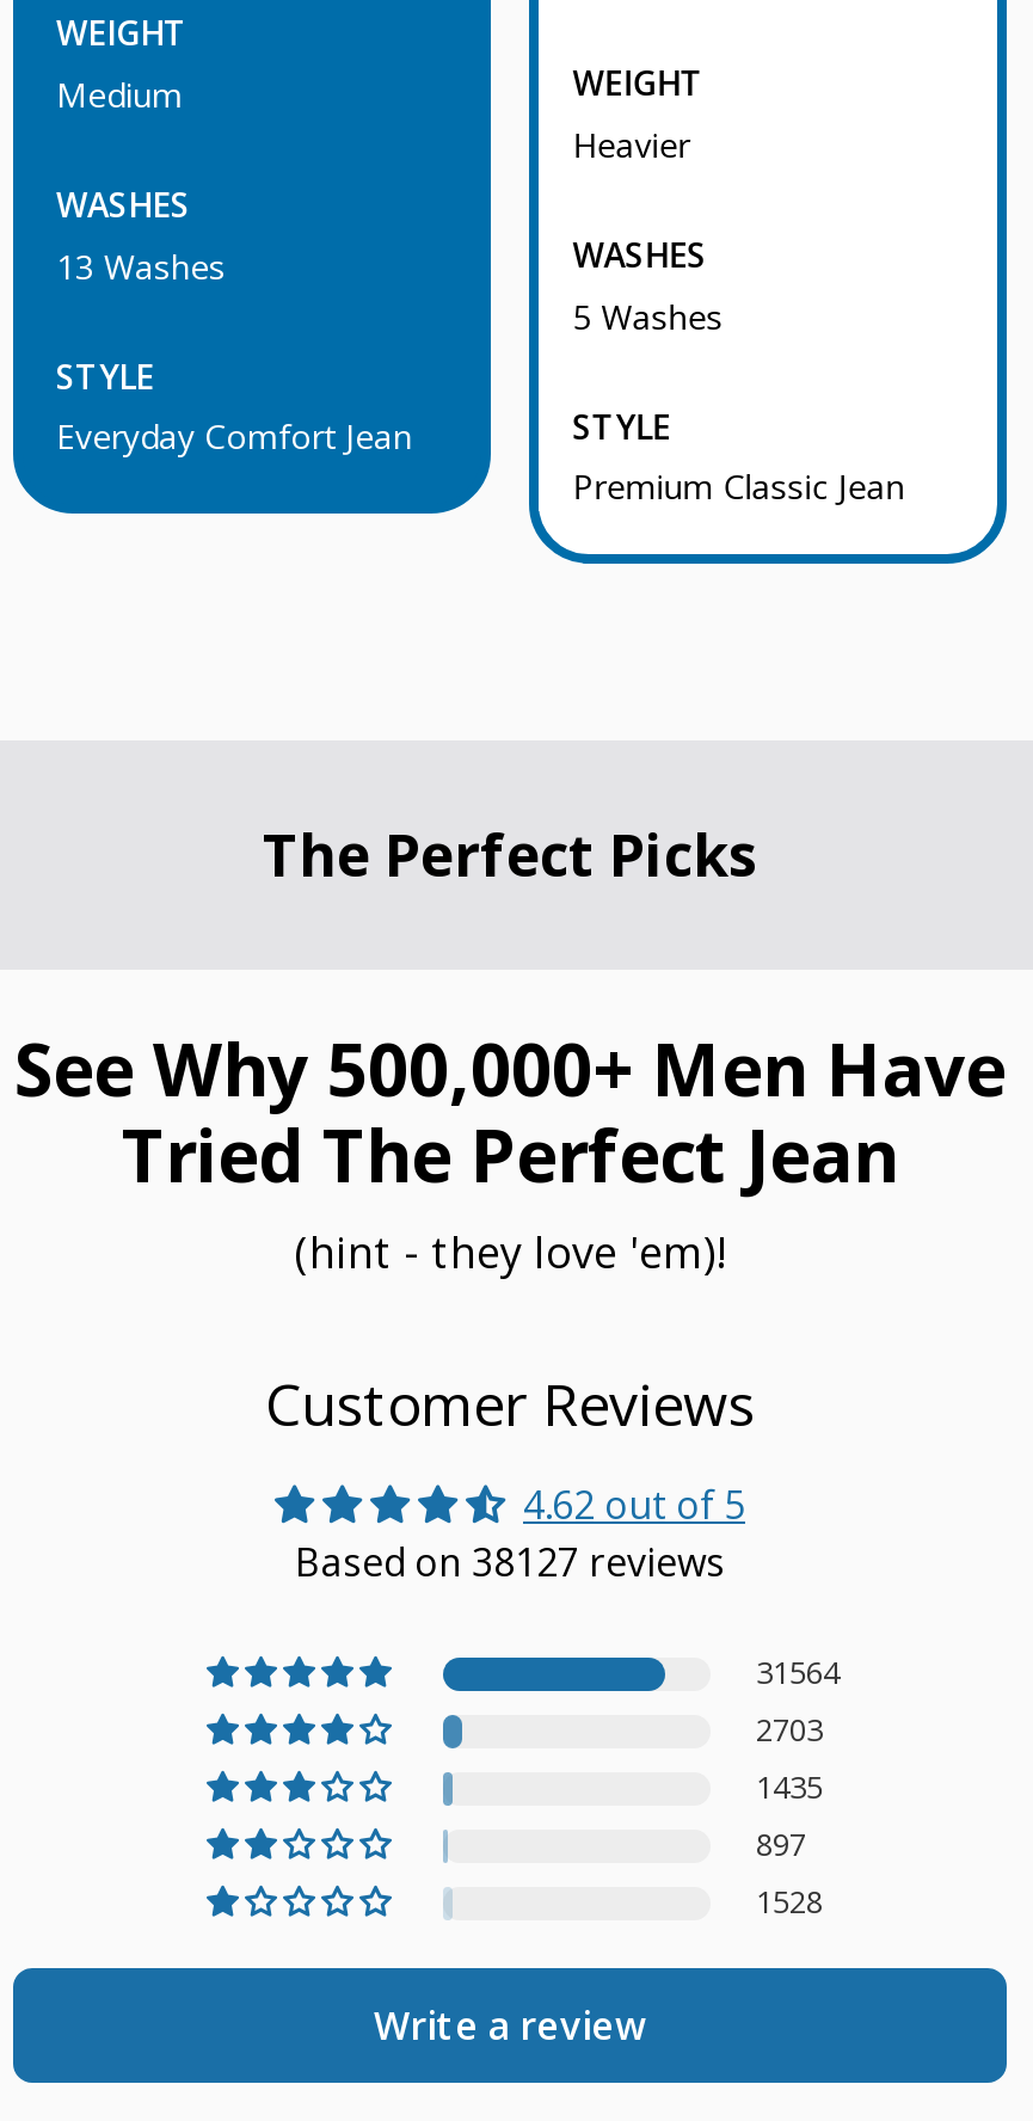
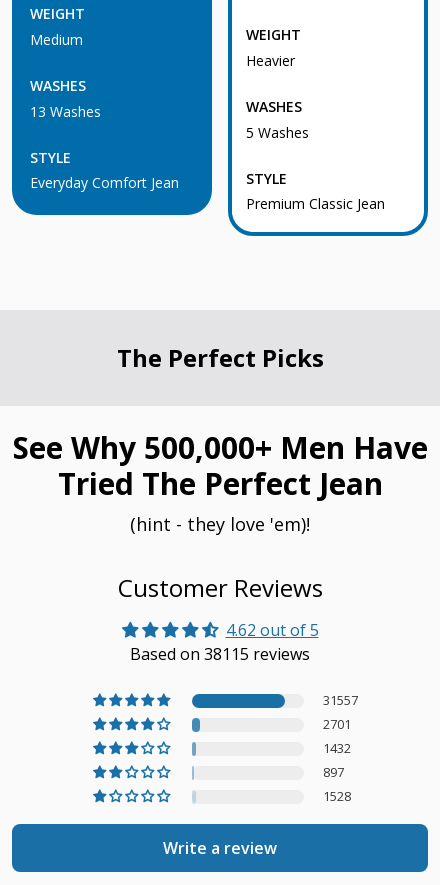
[295,1536,725,1588] Based on 38127 reviews -> [130,643,310,665] Based on 38115 reviews
[756,1651,840,1694] 31564 -> [323,691,358,709] 31557
[756,1708,823,1751] 2703 -> [323,715,351,733] 2701
[756,1765,823,1808] 1435 -> [323,739,351,757] 1432

